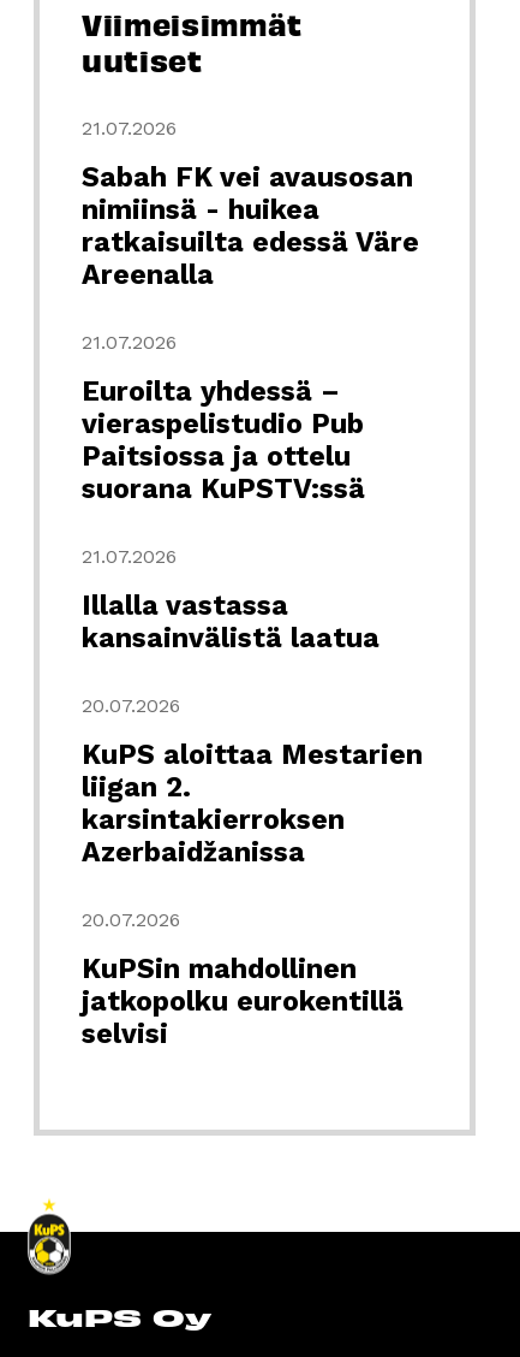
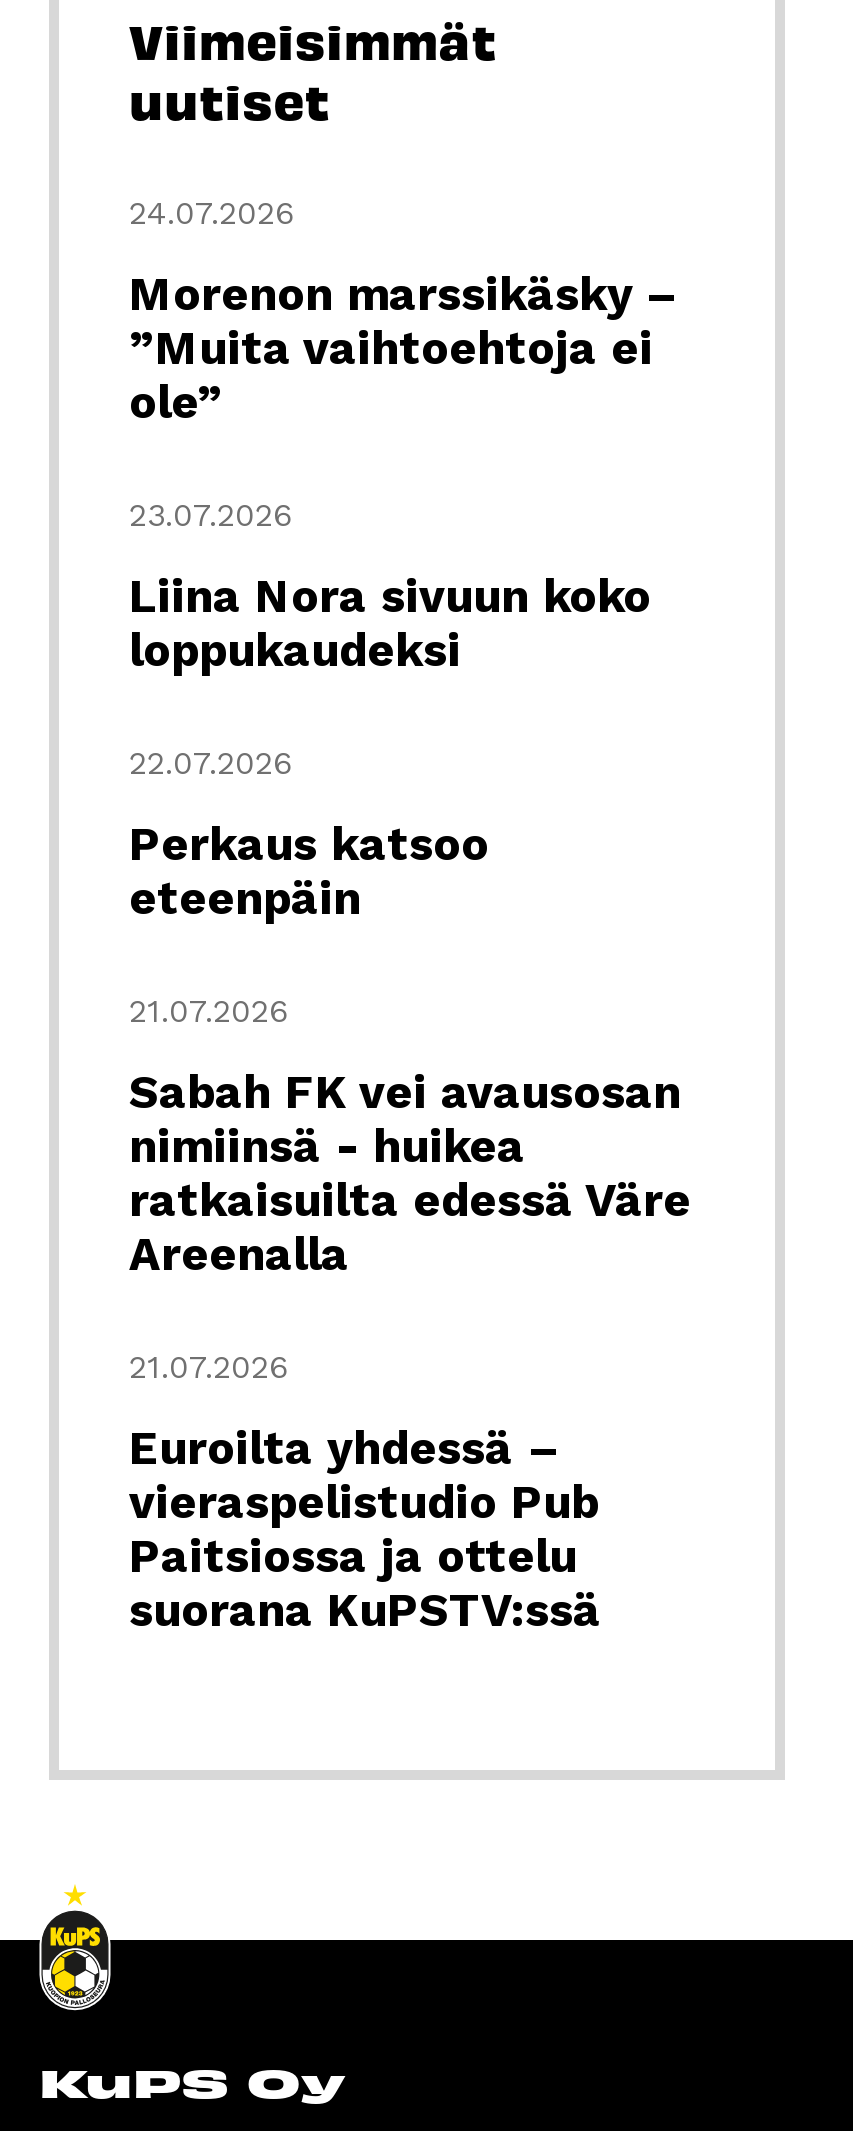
none -> [129,194,677,926] 24.07.2026 | Morenon marssikäsky – | ”Muita vaihtoehtoja ei | ole” | 23.07.2026 | Liina Nora sivuun koko | loppukaudeksi | 22.07.2026 | Perkaus katsoo | eteenpäin
moved [82,117,419,505] -> [129,992,691,1638]: 21.07.2026 | Sabah FK vei avausosan | nimiinsä - huikea | ... | Paitsiossa ja ottelu | suorana KuPSTV:ssä
[82,545,423,1050] 21.07.2026 | Illalla vastassa | kansainvälistä laatua | 20.07.2026 | KuPS aloittaa Mestarien | liigan 2. | karsintakierroksen | Azerbaidžanissa | 20.07.2026 | KuPSin mahdollinen | jatkopolku eurokentillä | selvisi -> none

